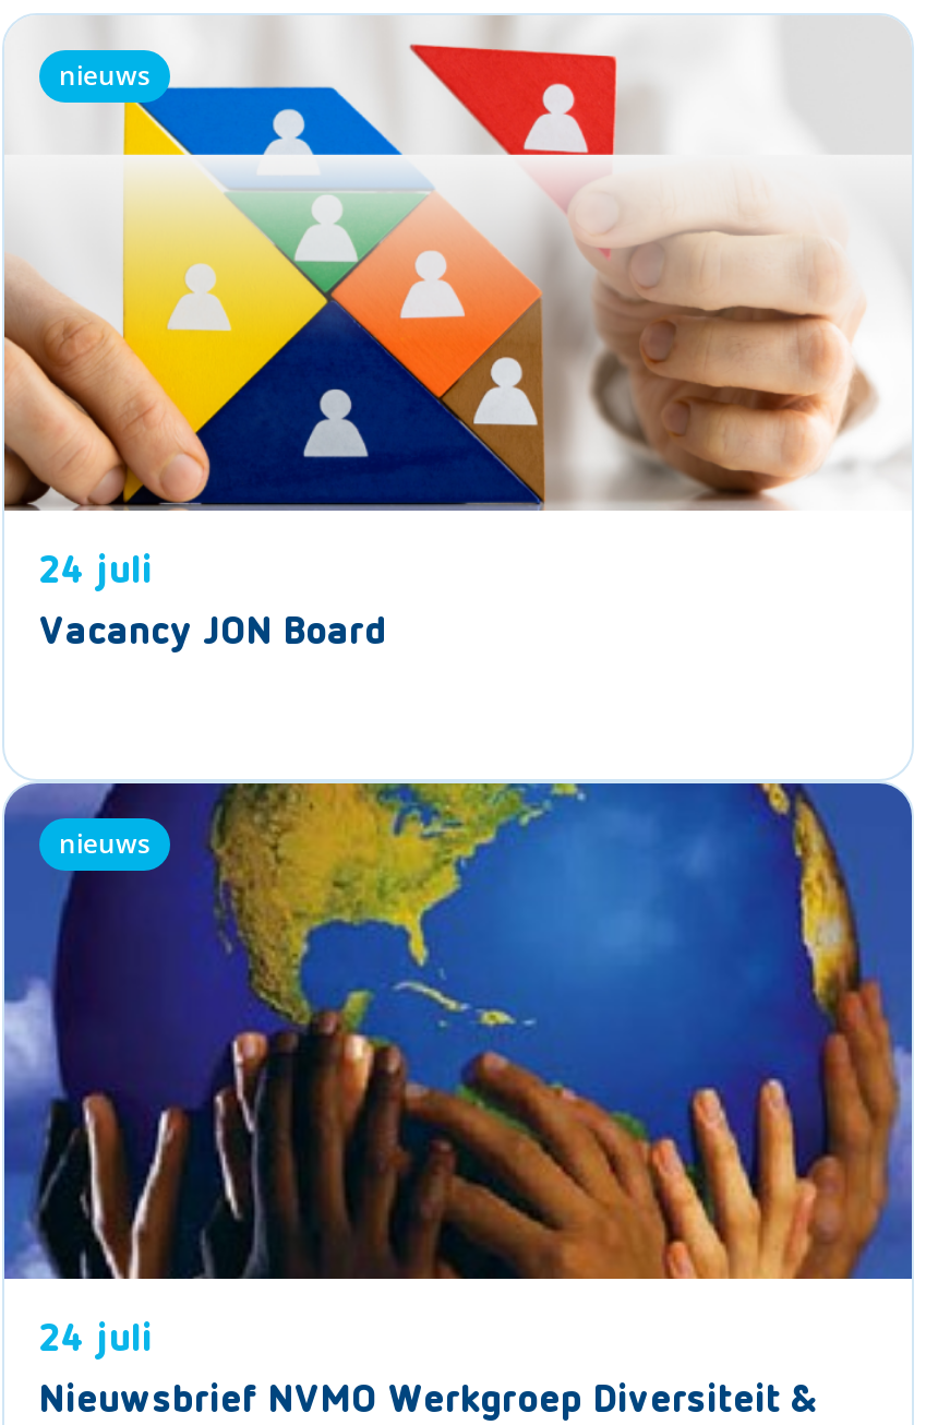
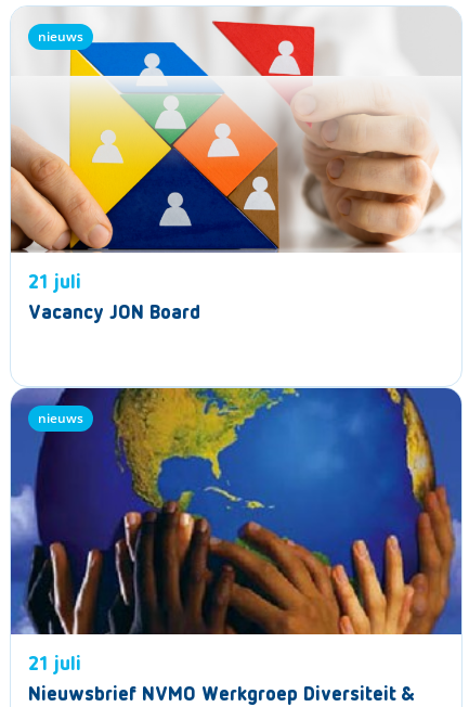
[39,552,153,591] 24 juli -> [28,273,81,293] 21 juli
[39,1320,153,1360] 24 juli -> [28,655,81,674] 21 juli

